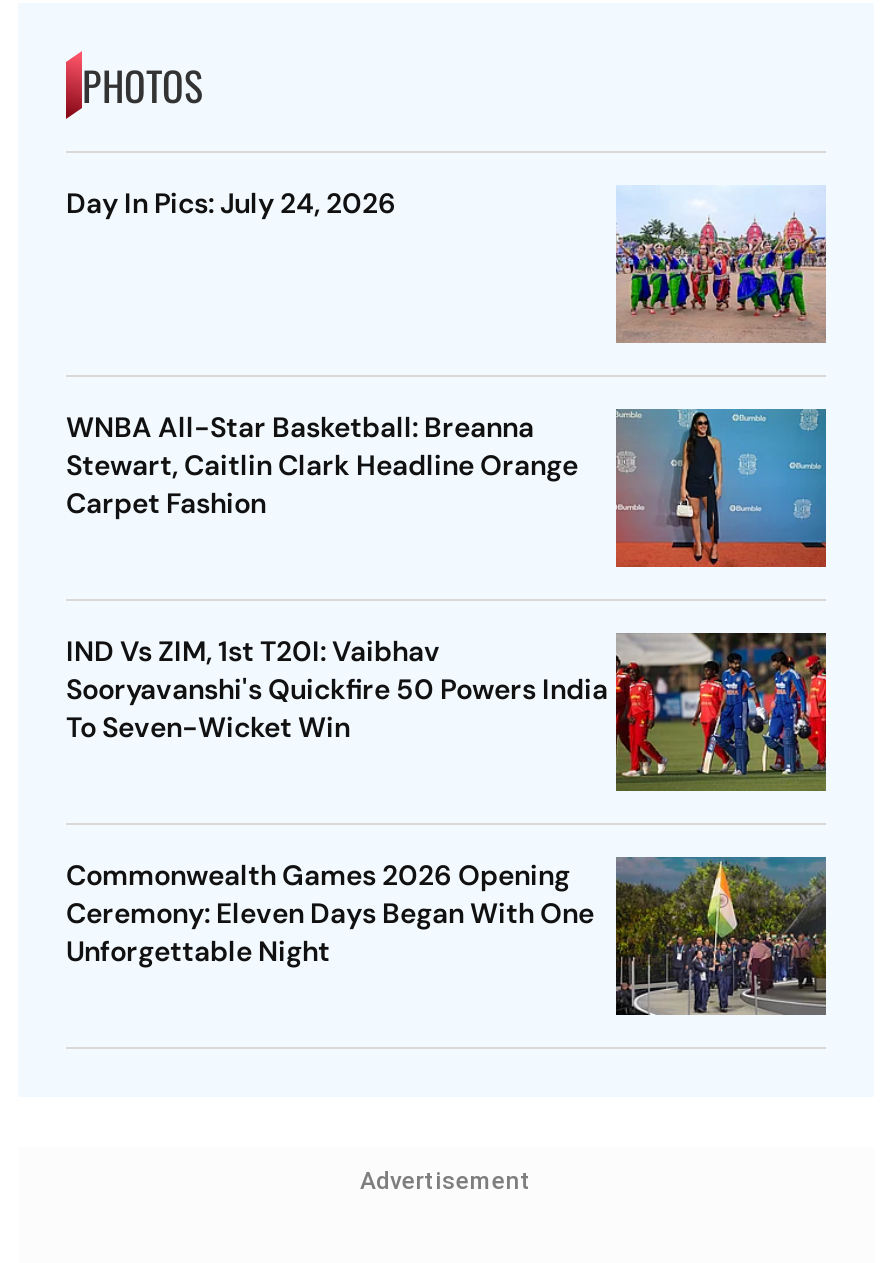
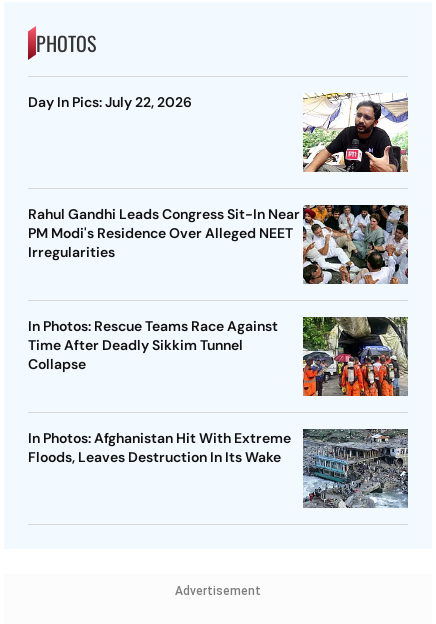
[66,185,396,221] Day In Pics: July 24, 2026 -> [28,93,192,111] Day In Pics: July 22, 2026
[614,185,828,343] [image] -> [303,92,409,173] [image]
[66,407,828,569] [image] | WNBA All-Star Basketball: Breanna | Stewart, Caitlin Clark Headline Orange | Carpet Fashion -> [28,204,409,285] [image] | Rahul Gandhi Leads Congress Sit-In Near | PM Modi's Residence Over Alleged NEET | Irregularities
[66,631,828,793] [image] | IND Vs ZIM, 1st T20I: Vaibhav | Sooryavanshi's Quickfire 50 Powers India | To Seven-Wicket Win -> [28,316,409,397] [image] | In Photos: Rescue Teams Race Against | Time After Deadly Sikkim Tunnel | Collapse
[66,855,828,1015] [image] | Commonwealth Games 2026 Opening | Ceremony: Eleven Days Began With One | Unforgettable Night -> [28,428,409,508] [image] | In Photos: Afghanistan Hit With Extreme | Floods, Leaves Destruction In Its Wake

